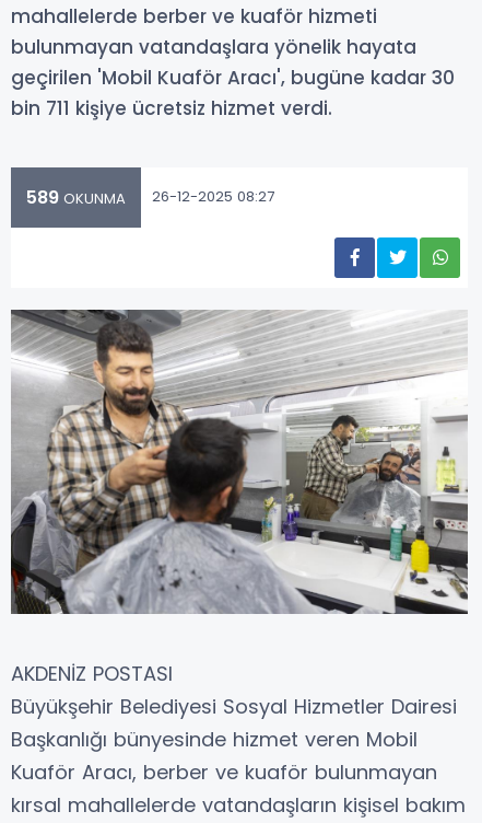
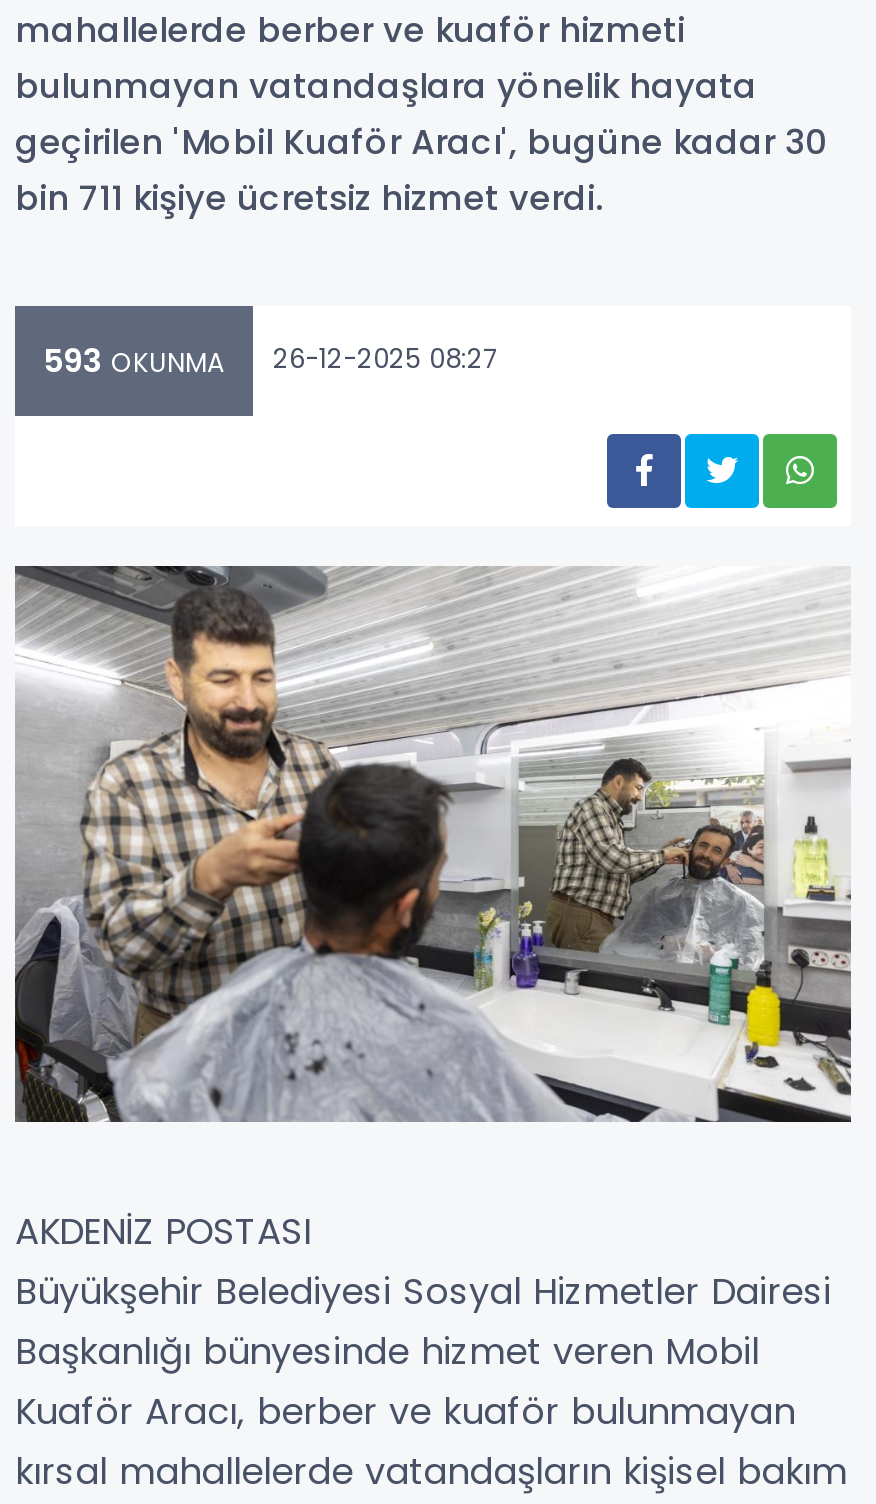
[26,185,274,210] 589 OKUNMA 26-12-2025 08:27 -> [43,337,497,383] 593 OKUNMA 26-12-2025 08:27

